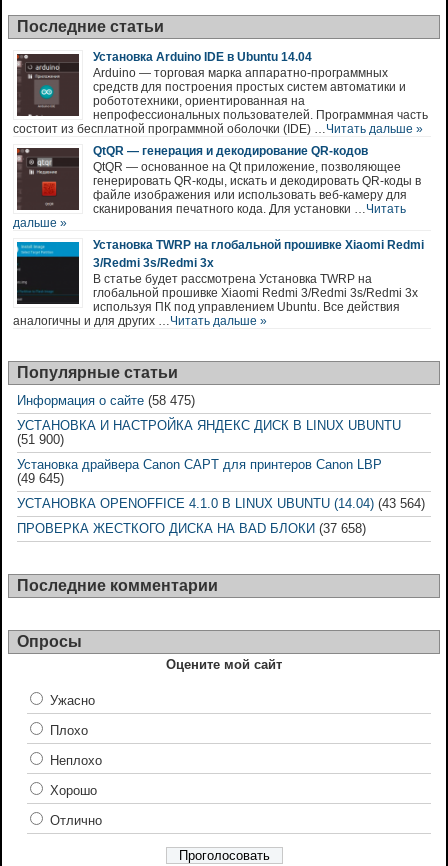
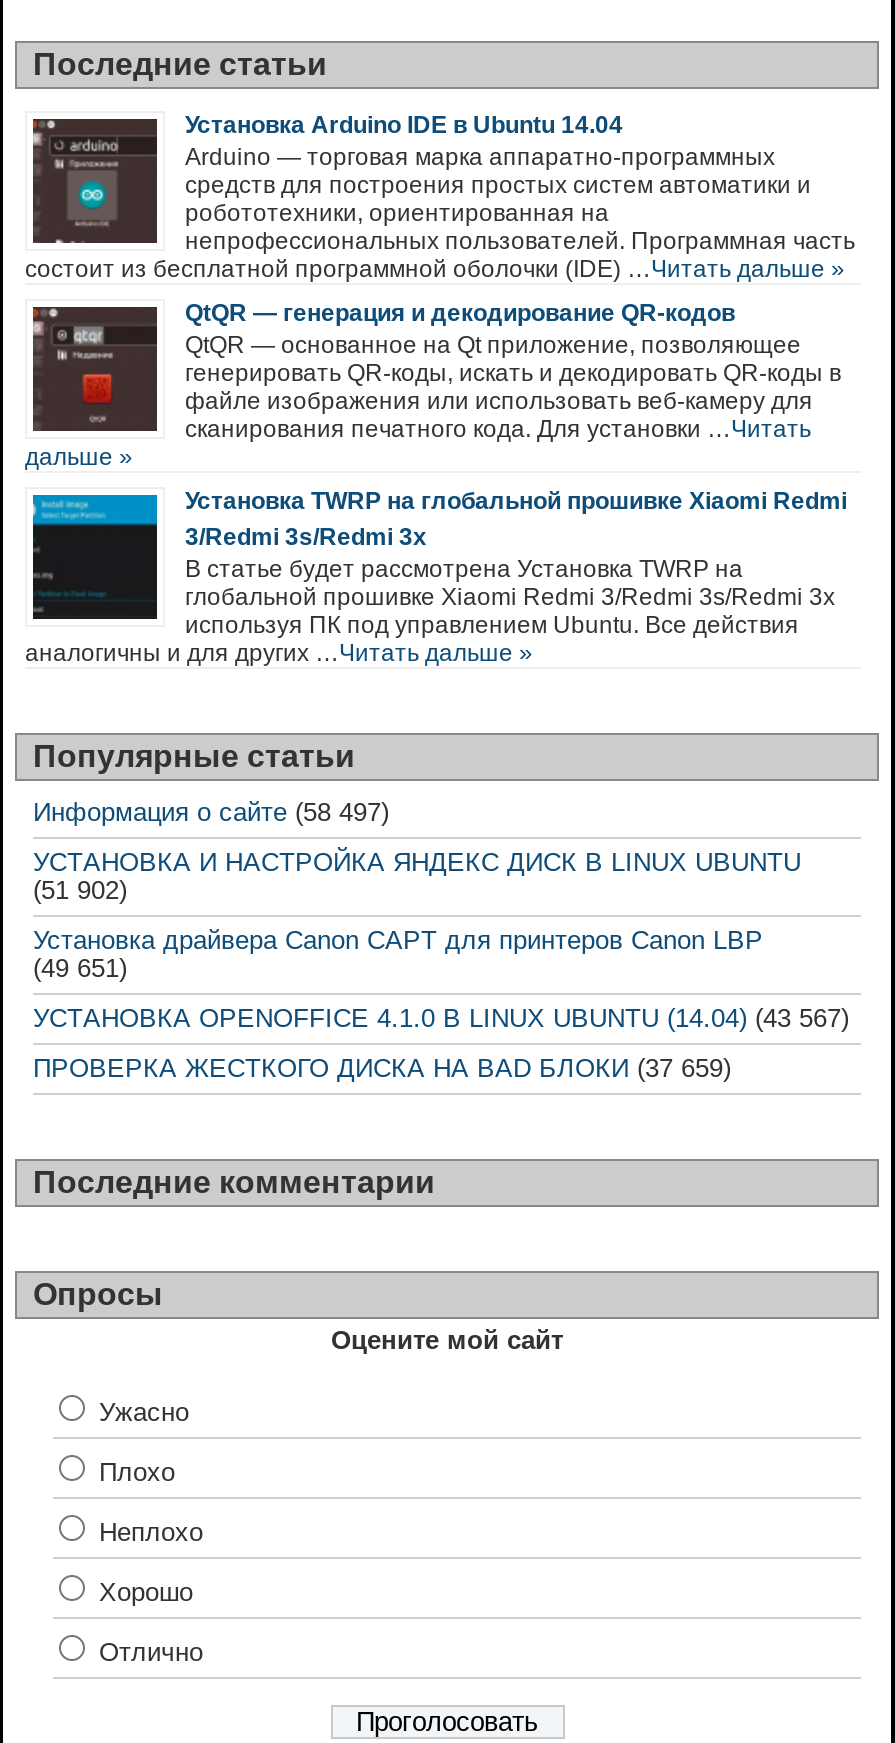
[17,393,195,408] Информация о сайте (58 475) -> [33,797,389,827] Информация о сайте (58 497)
[17,432,64,447] (51 900) -> [33,875,127,905] (51 902)
[17,471,64,486] (49 645) -> [33,953,127,983] (49 651)
[17,496,425,511] УСТАНОВКА OPENOFFICE 4.1.0 В LINUX UBUNTU (14.04) (43 564) -> [33,1003,849,1033] УСТАНОВКА OPENOFFICE 4.1.0 В LINUX UBUNTU (14.04) (43 567)
[17,521,366,536] ПРОВЕРКА ЖЕСТКОГО ДИСКА НА BAD БЛОКИ (37 658) -> [33,1053,731,1083] ПРОВЕРКА ЖЕСТКОГО ДИСКА НА BAD БЛОКИ (37 659)

